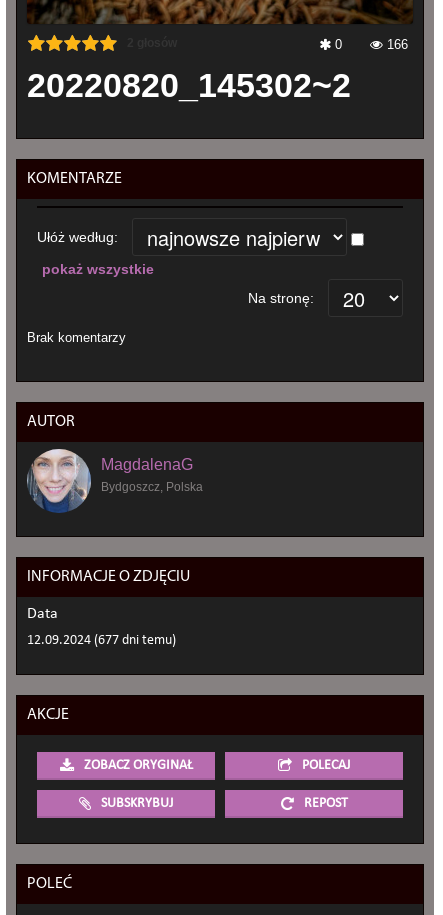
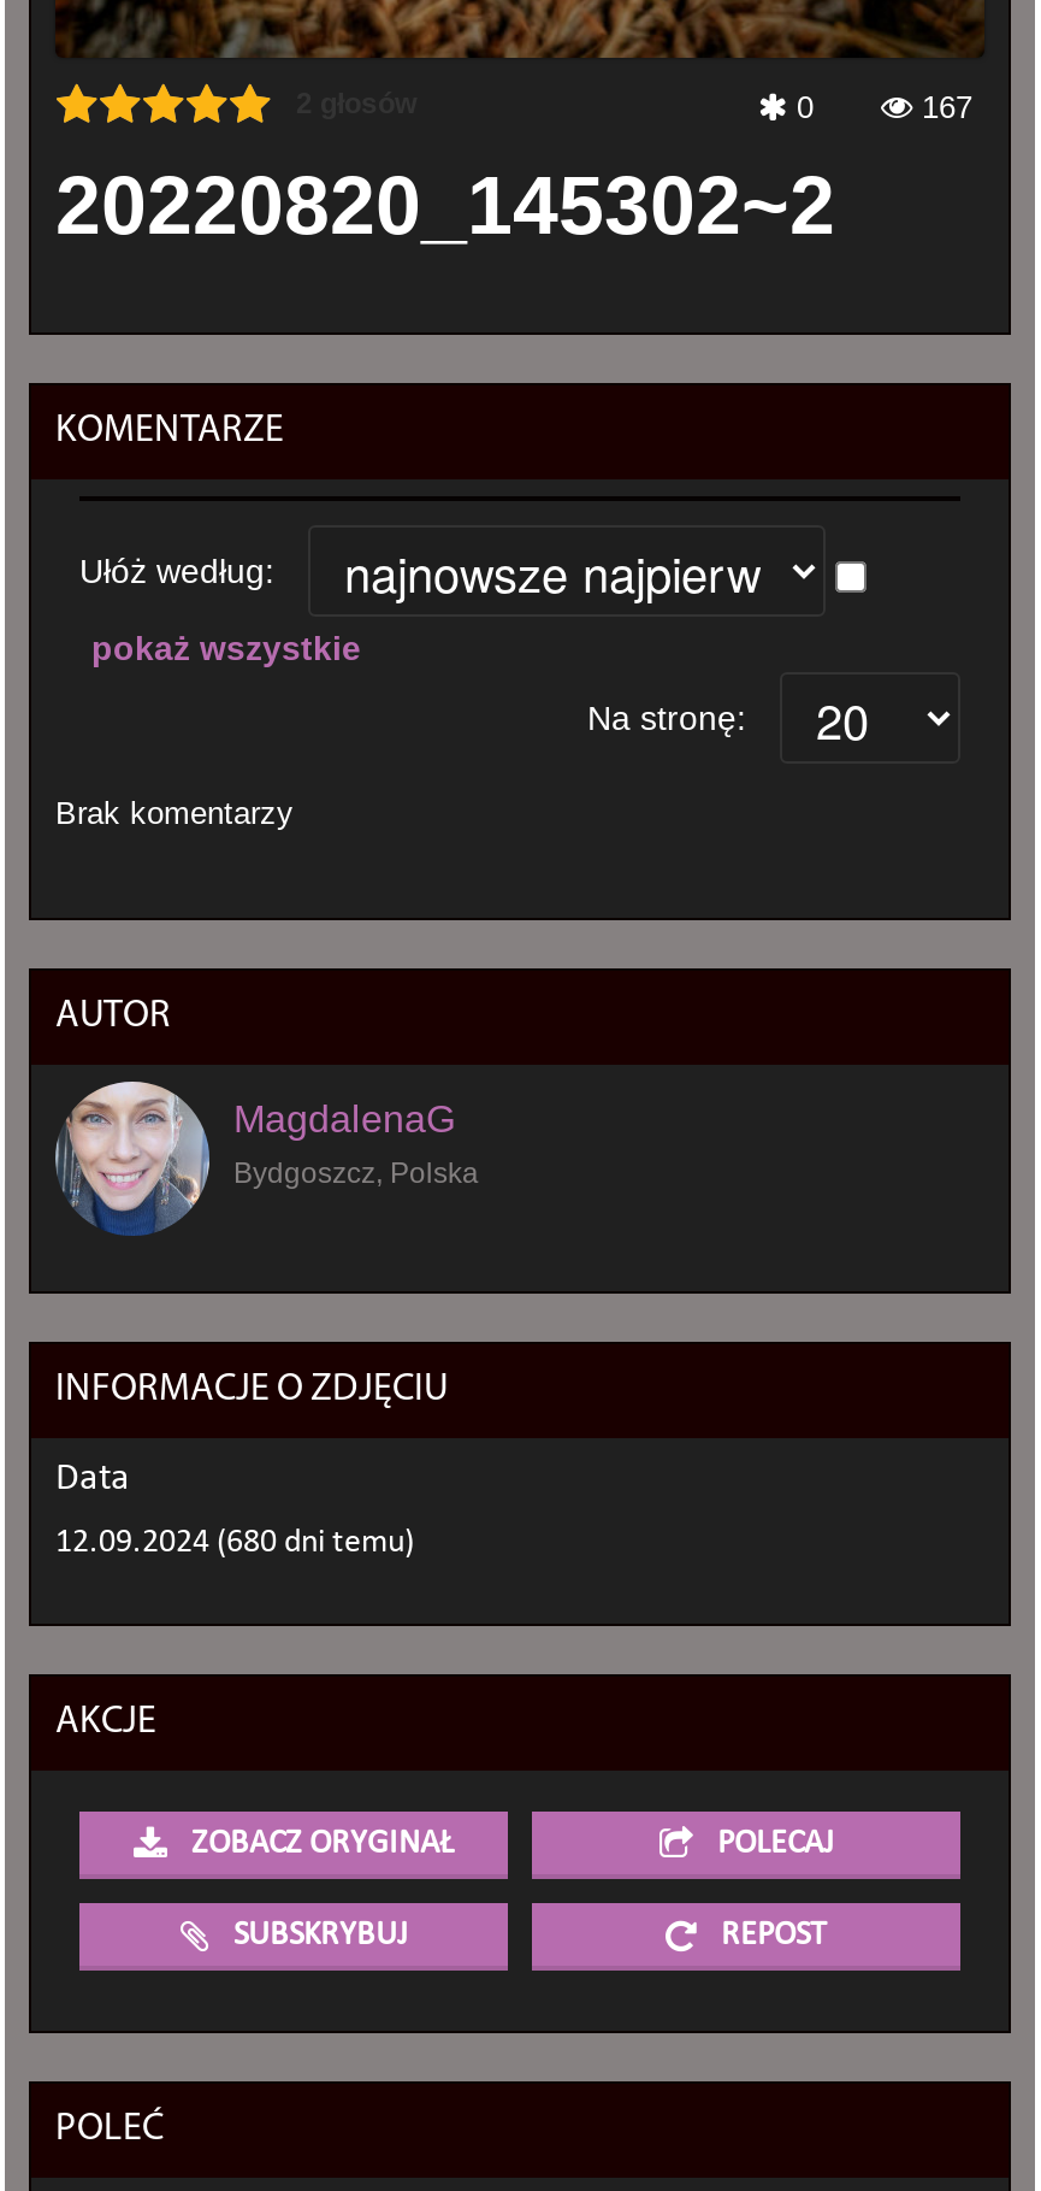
[383,37,408,52] 166 -> [912,90,972,126] 167
[27,633,176,648] 12.09.2024 (677 dni temu) -> [55,1525,414,1561] 12.09.2024 (680 dni temu)

